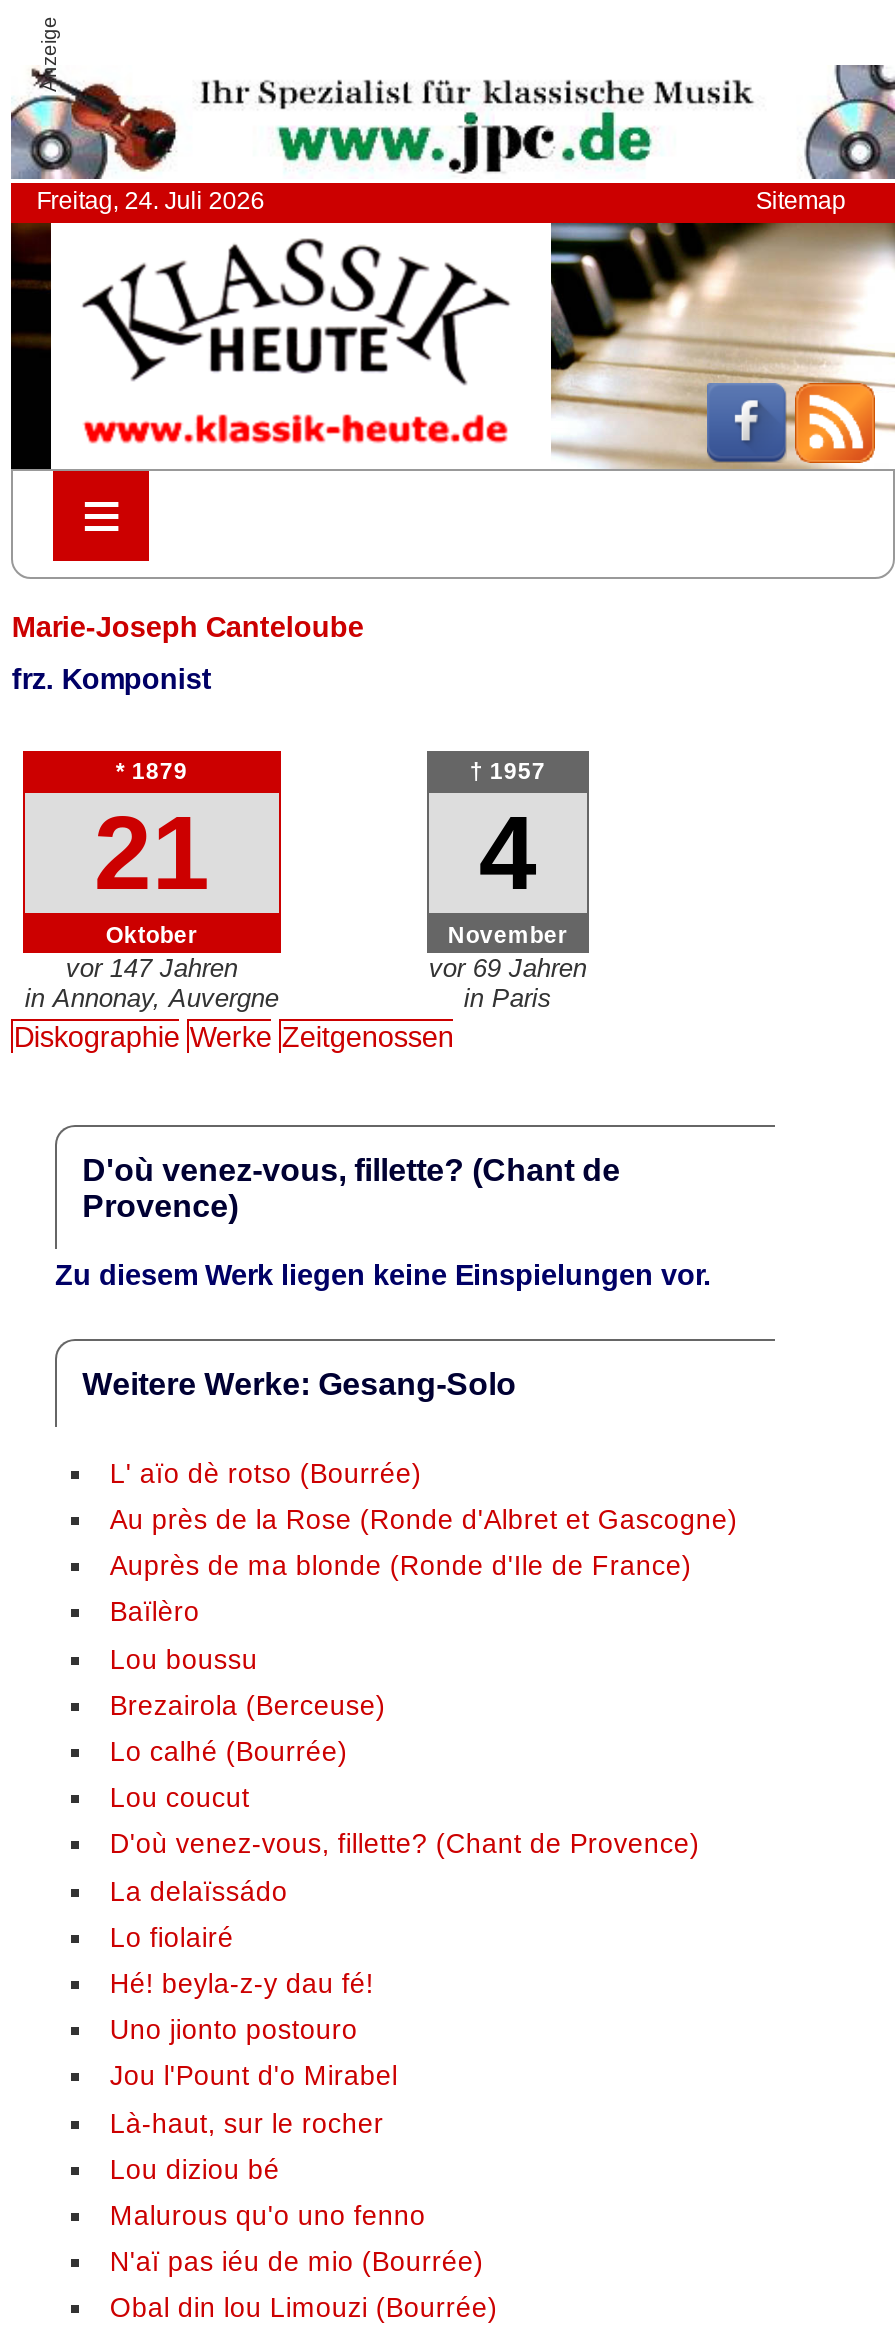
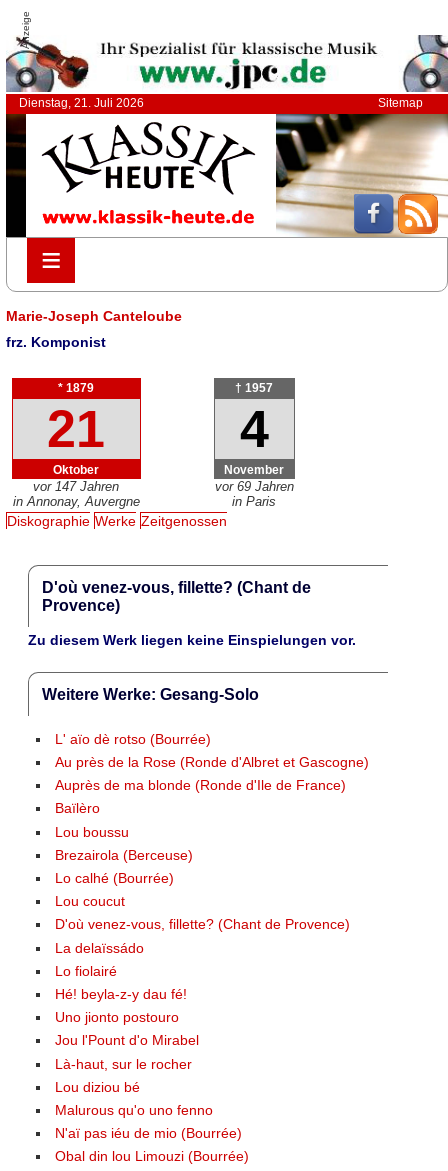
[36,187,264,215] Freitag, 24. Juli 2026 -> [19,96,144,110] Dienstag, 21. Juli 2026

